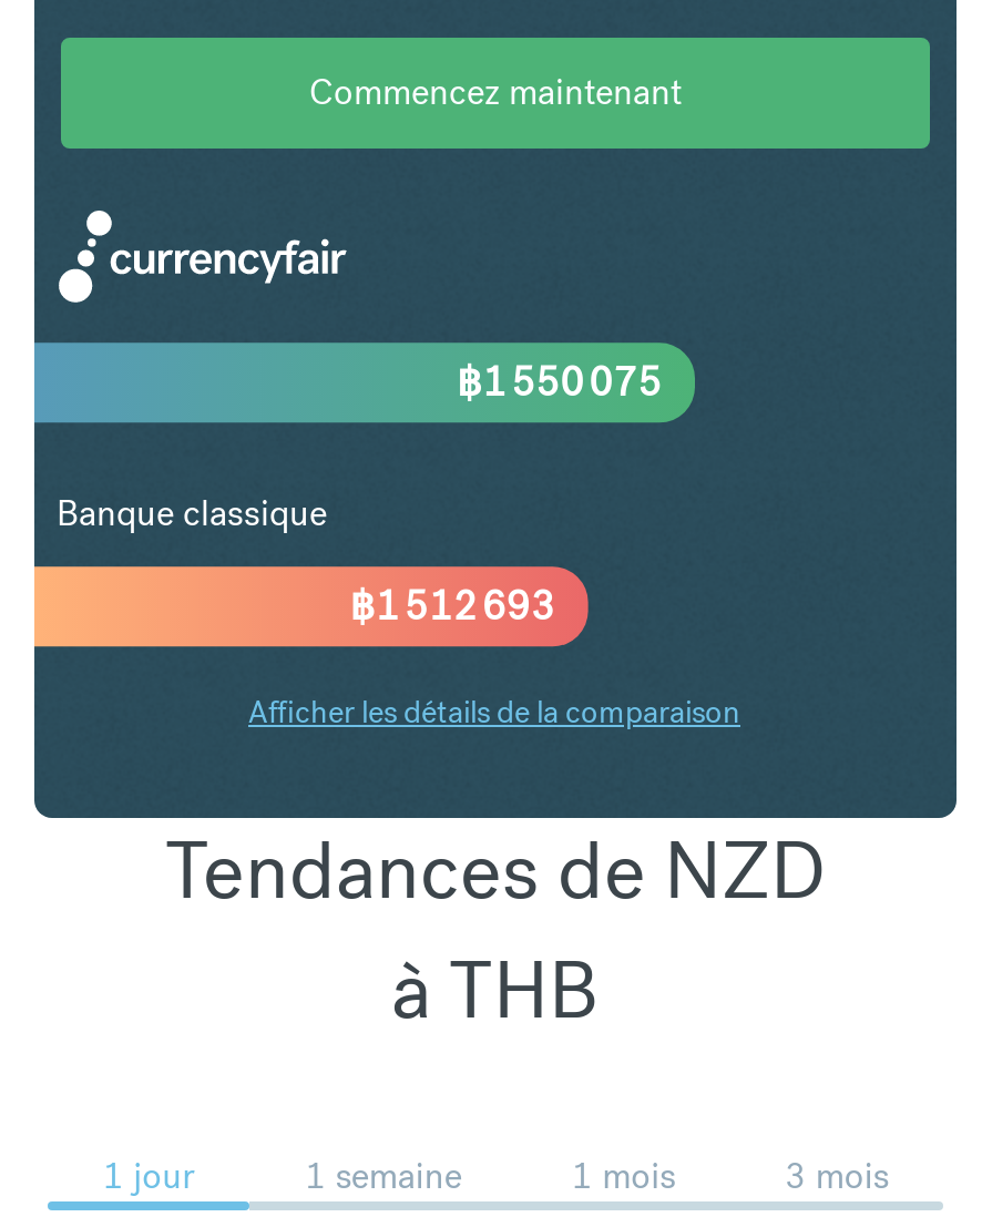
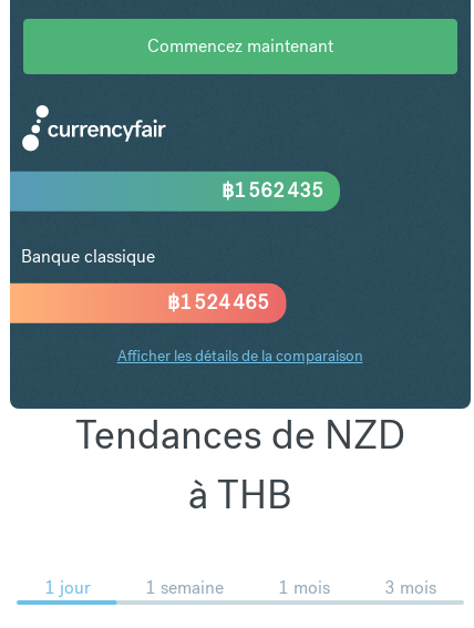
[457,356,662,407] ฿1 550 075 -> [221,177,323,203] ฿1 562 435
[350,580,555,631] ฿1 512 693 -> [168,289,270,315] ฿1 524 465

